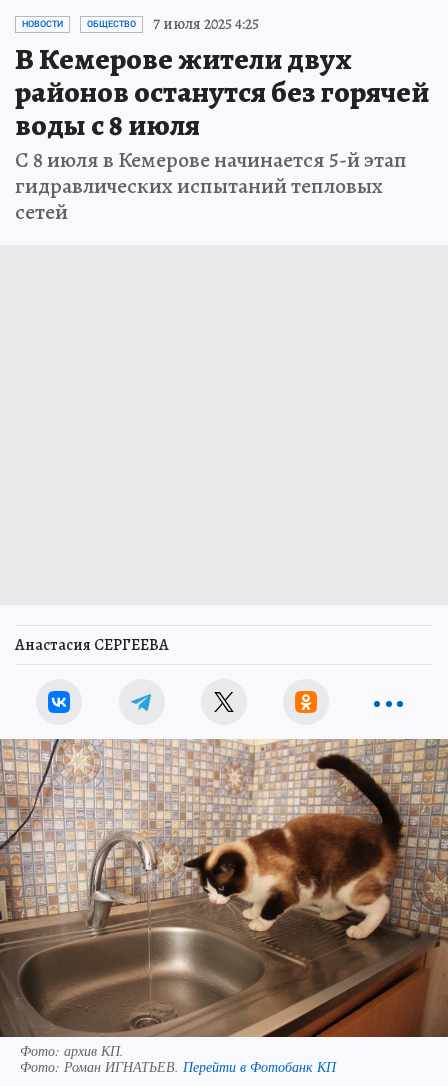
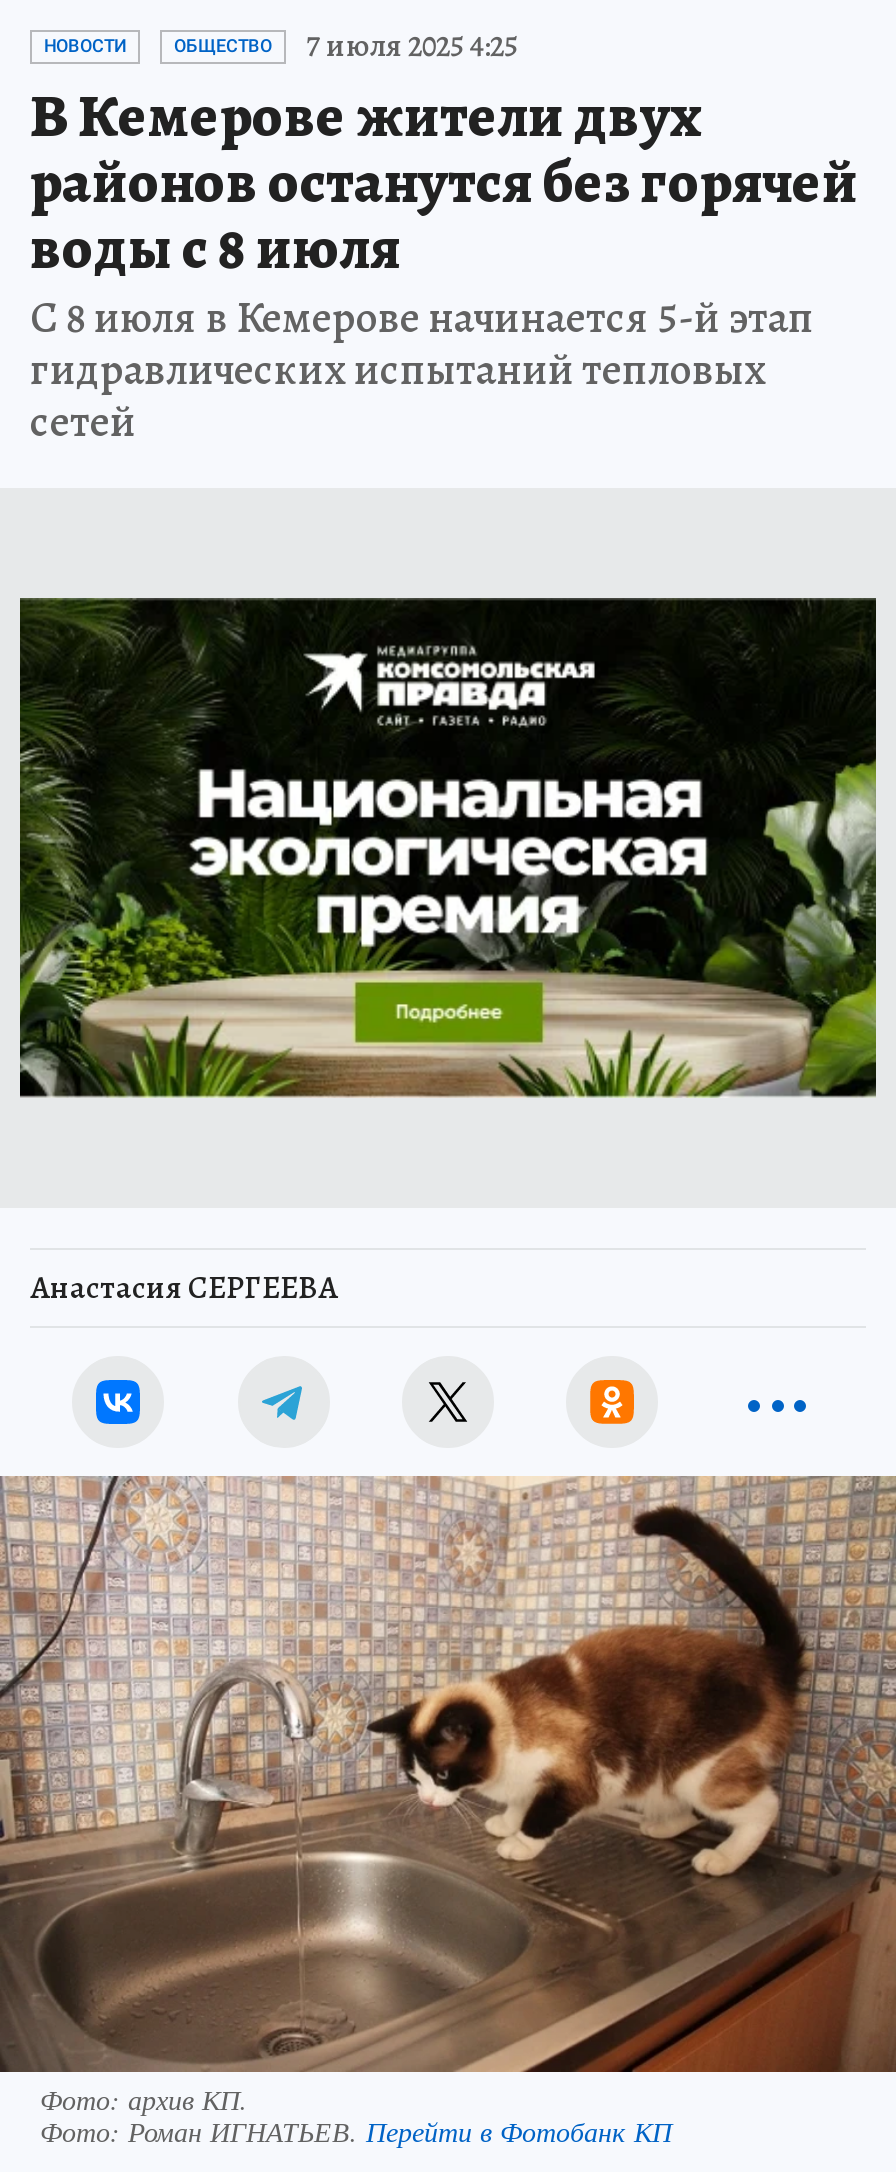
none -> [18,596,878,1100] [image]

